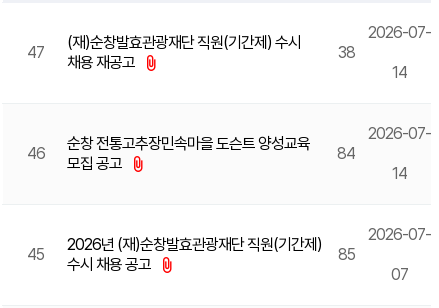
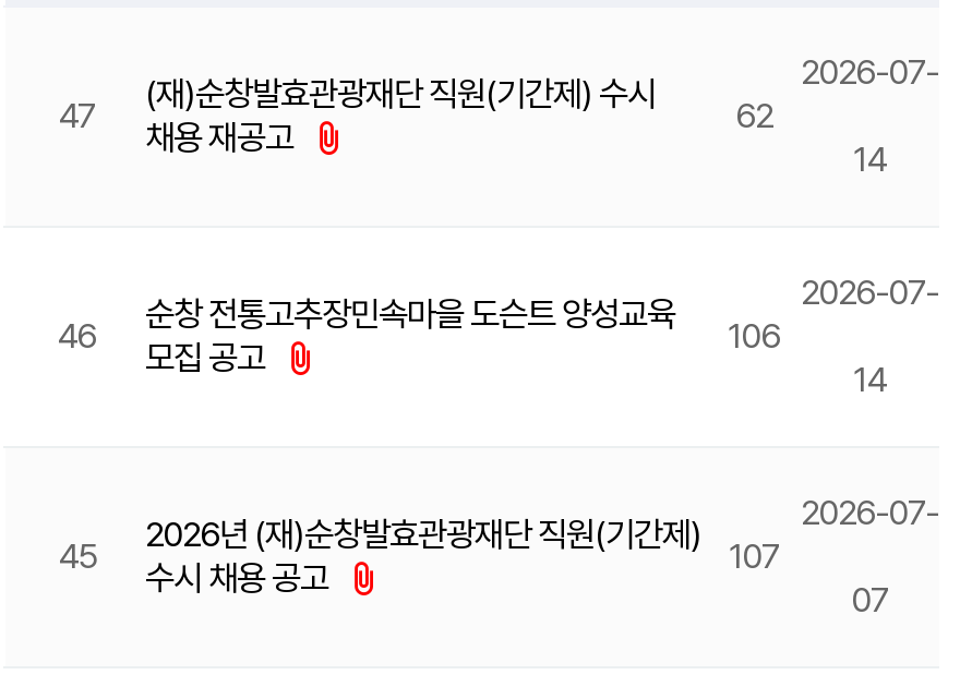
[337,43,354,62] 38 -> [735,95,772,136] 62
[337,144,355,163] 84 -> [728,315,780,357] 106
[337,245,354,264] 85 -> [729,535,779,577] 107

